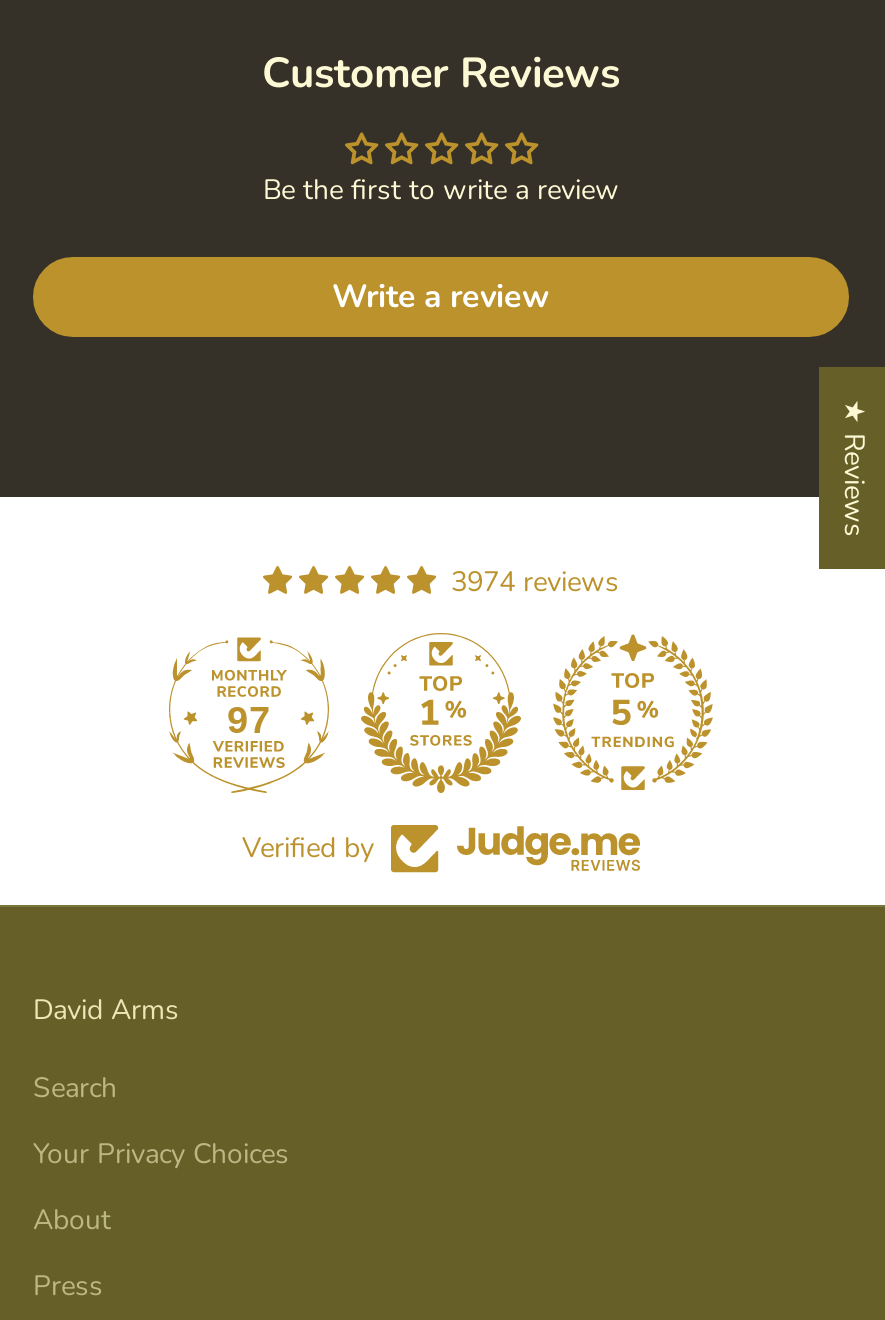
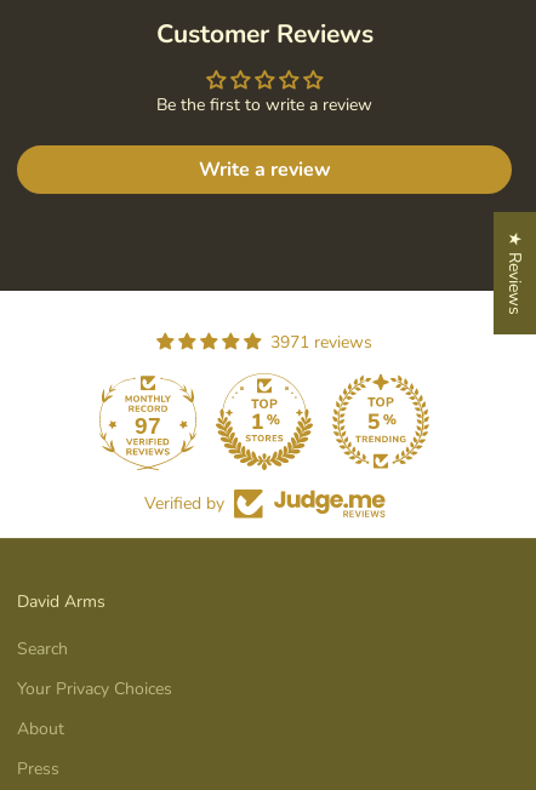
[451,563,619,601] 3974 reviews -> [270,331,372,354] 3971 reviews

